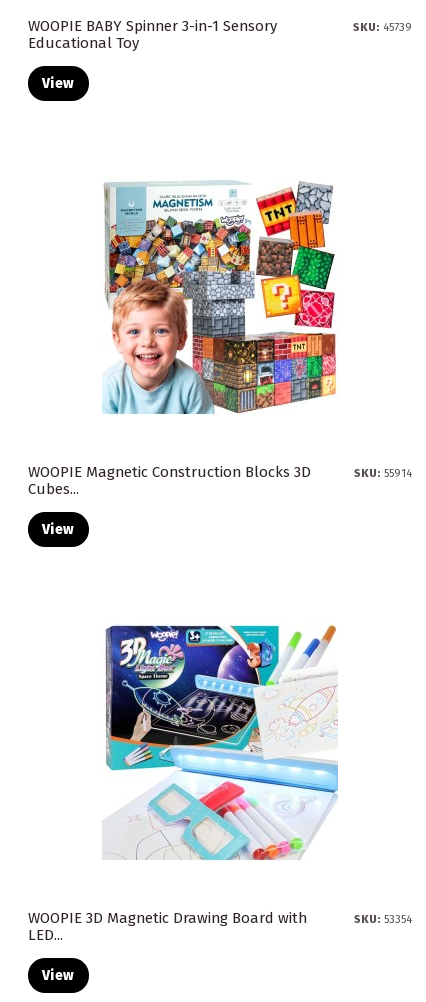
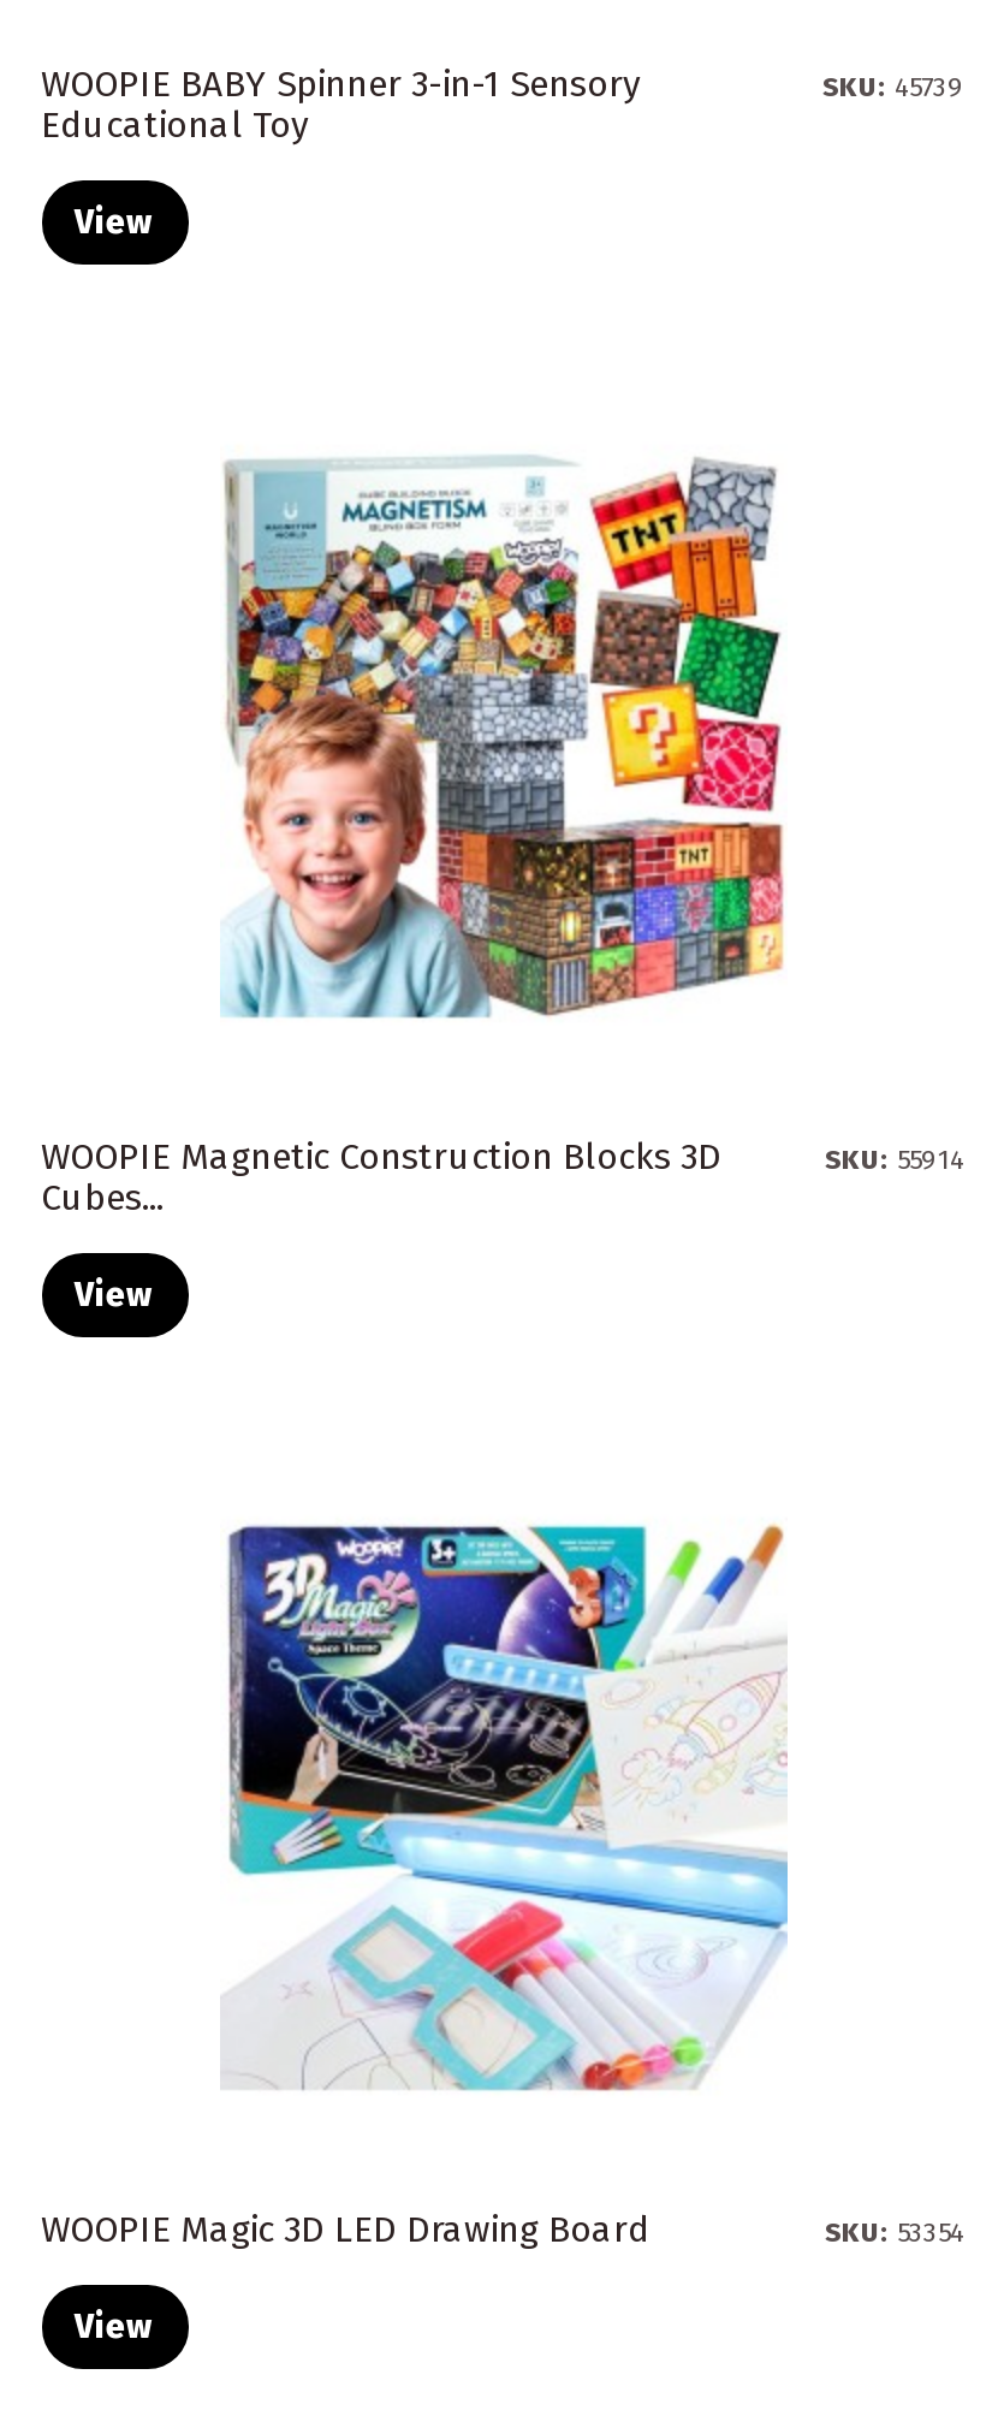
[27,909,306,944] WOOPIE 3D Magnetic Drawing Board with | LED... -> [41,2208,649,2251] WOOPIE Magic 3D LED Drawing Board

